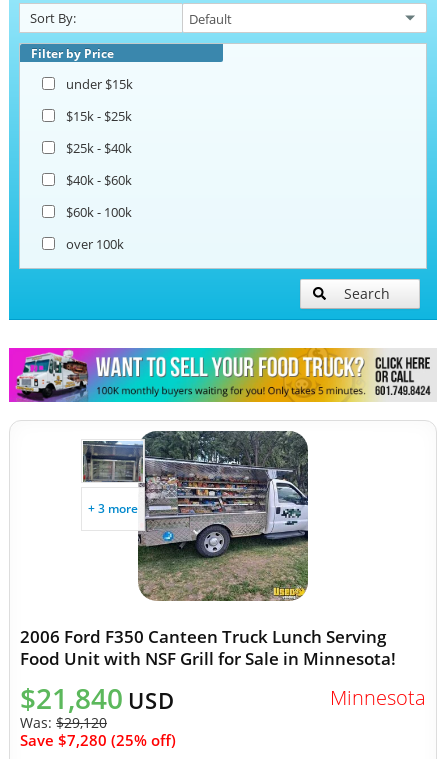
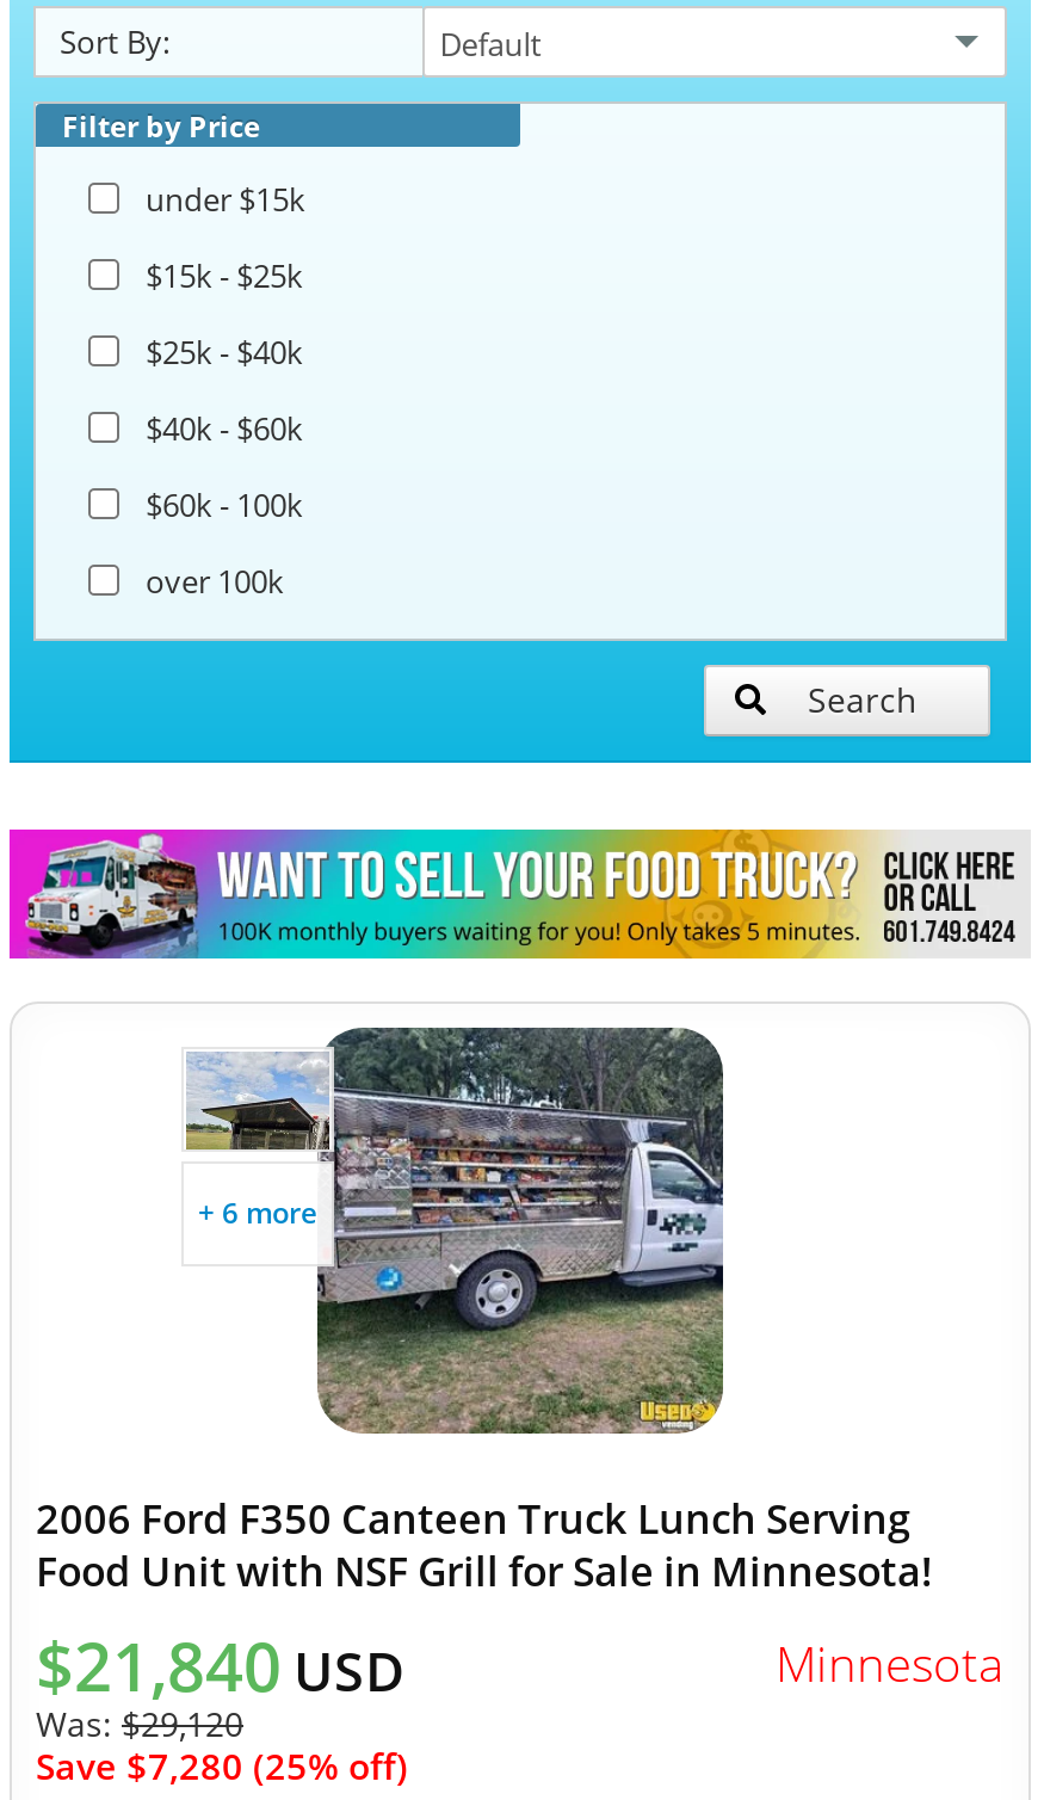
[82,440,144,517] [image] | + 3 more -> [186,1052,332,1233] [image] | + 6 more

